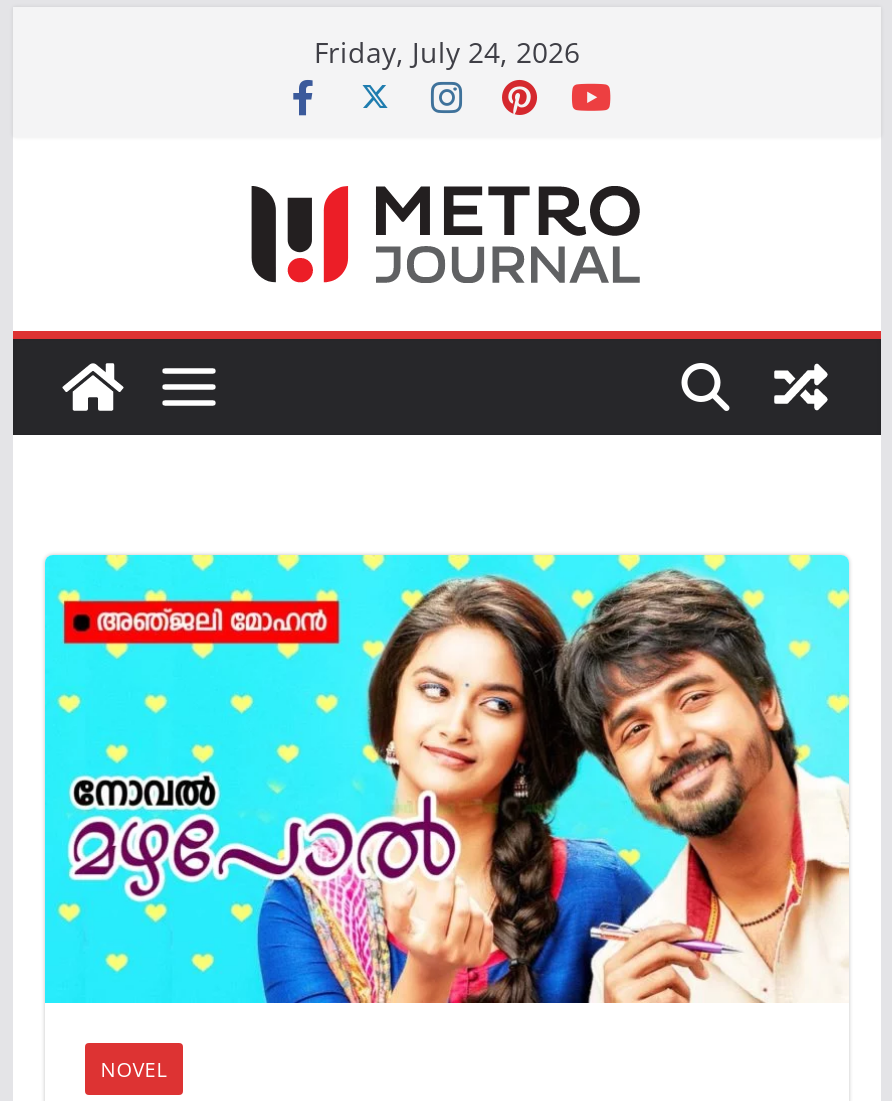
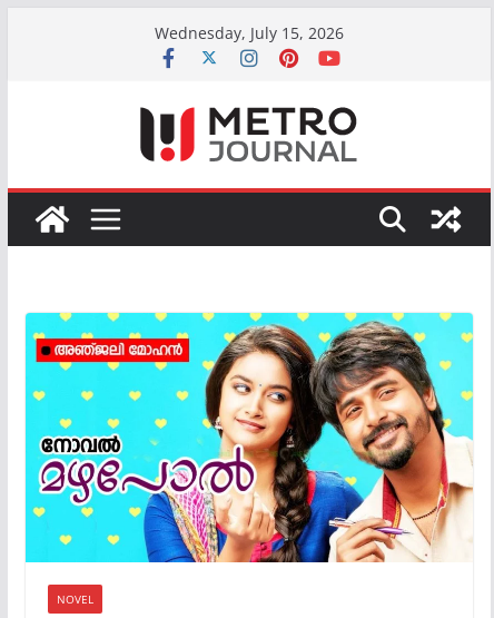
[314,33,580,71] Friday, July 24, 2026 -> [155,22,344,43] Wednesday, July 15, 2026

